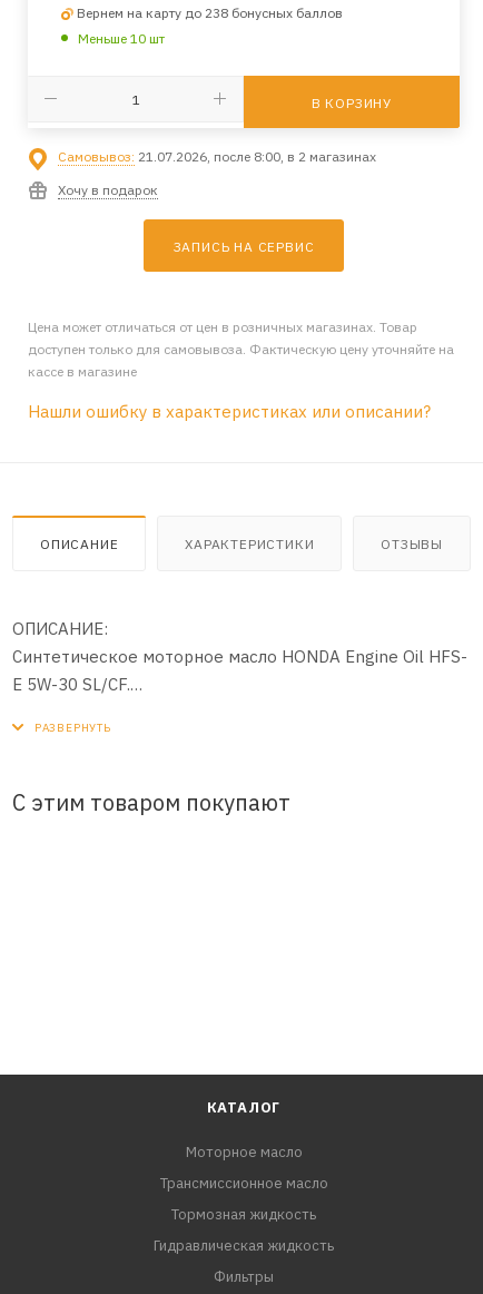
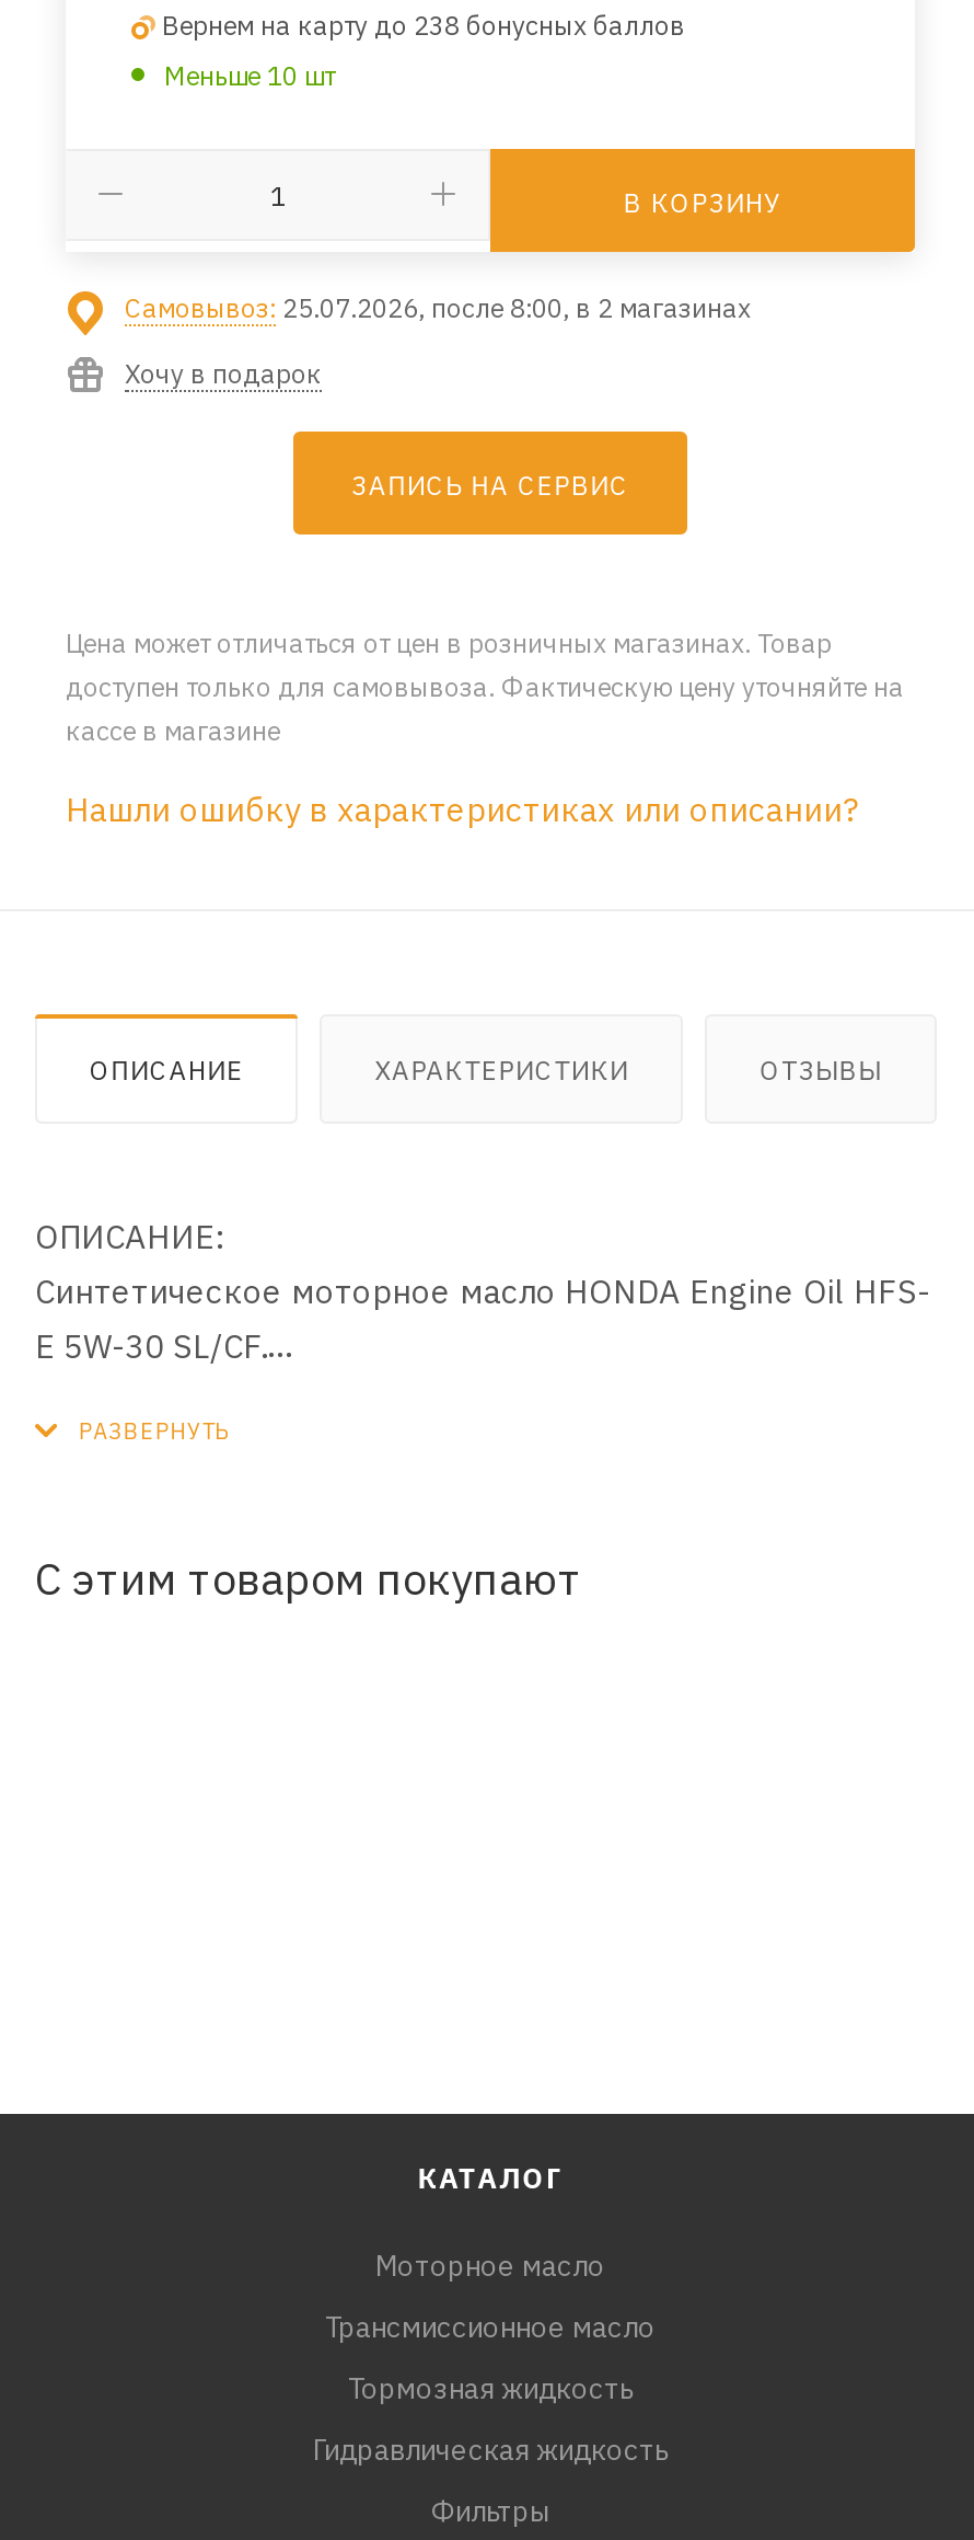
[58,148,376,164] Самовывоз: 21.07.2026, после 8:00, в 2 магазинах -> [125,290,751,323] Самовывоз: 25.07.2026, после 8:00, в 2 магазинах

